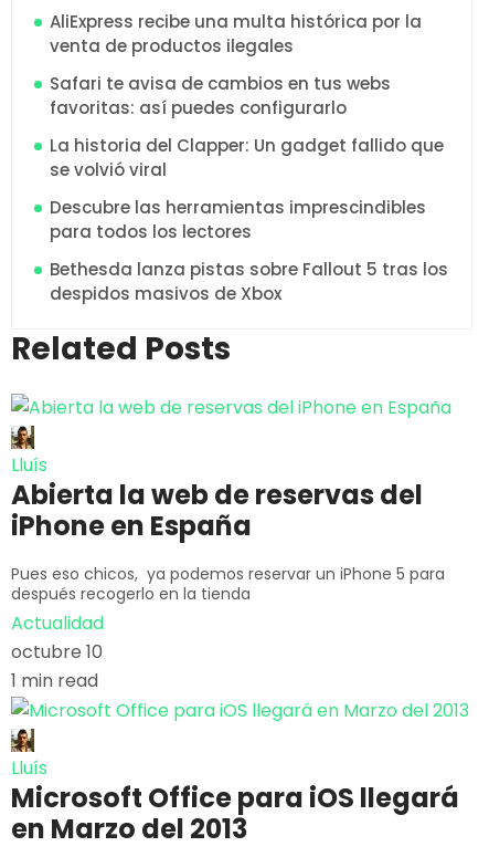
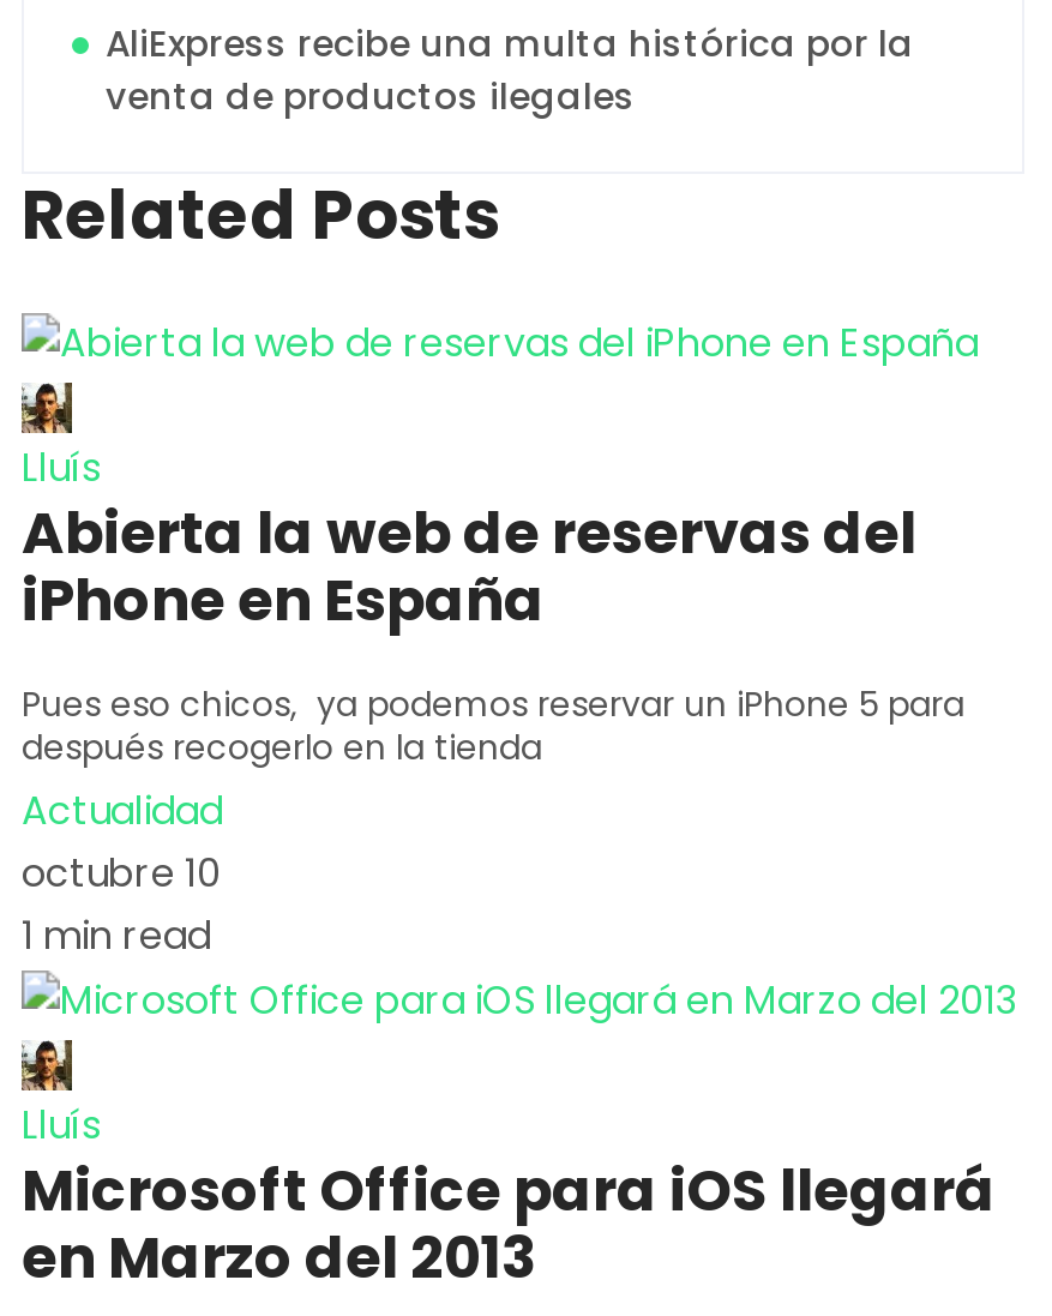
[50,71,448,305] Safari te avisa de cambios en tus webs | favoritas: así puedes configurarlo | La historia del Clapper: Un gadget fallido que | se volvió viral | Descubre las herramientas imprescindibles | para todos los lectores | Bethesda lanza pistas sobre Fallout 5 tras los | despidos masivos de Xbox -> none

